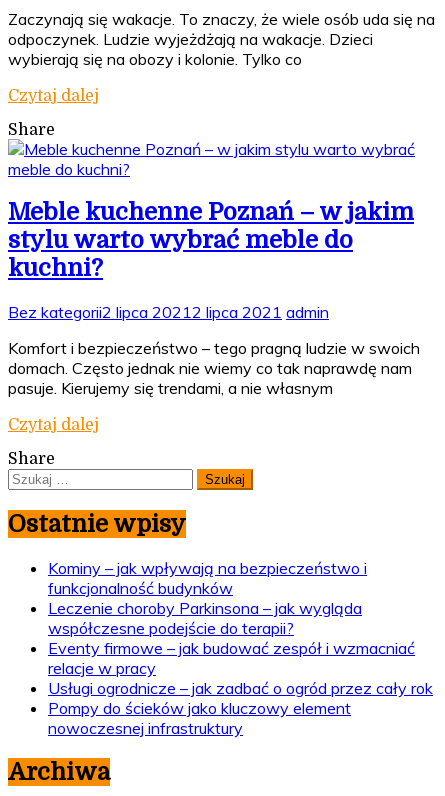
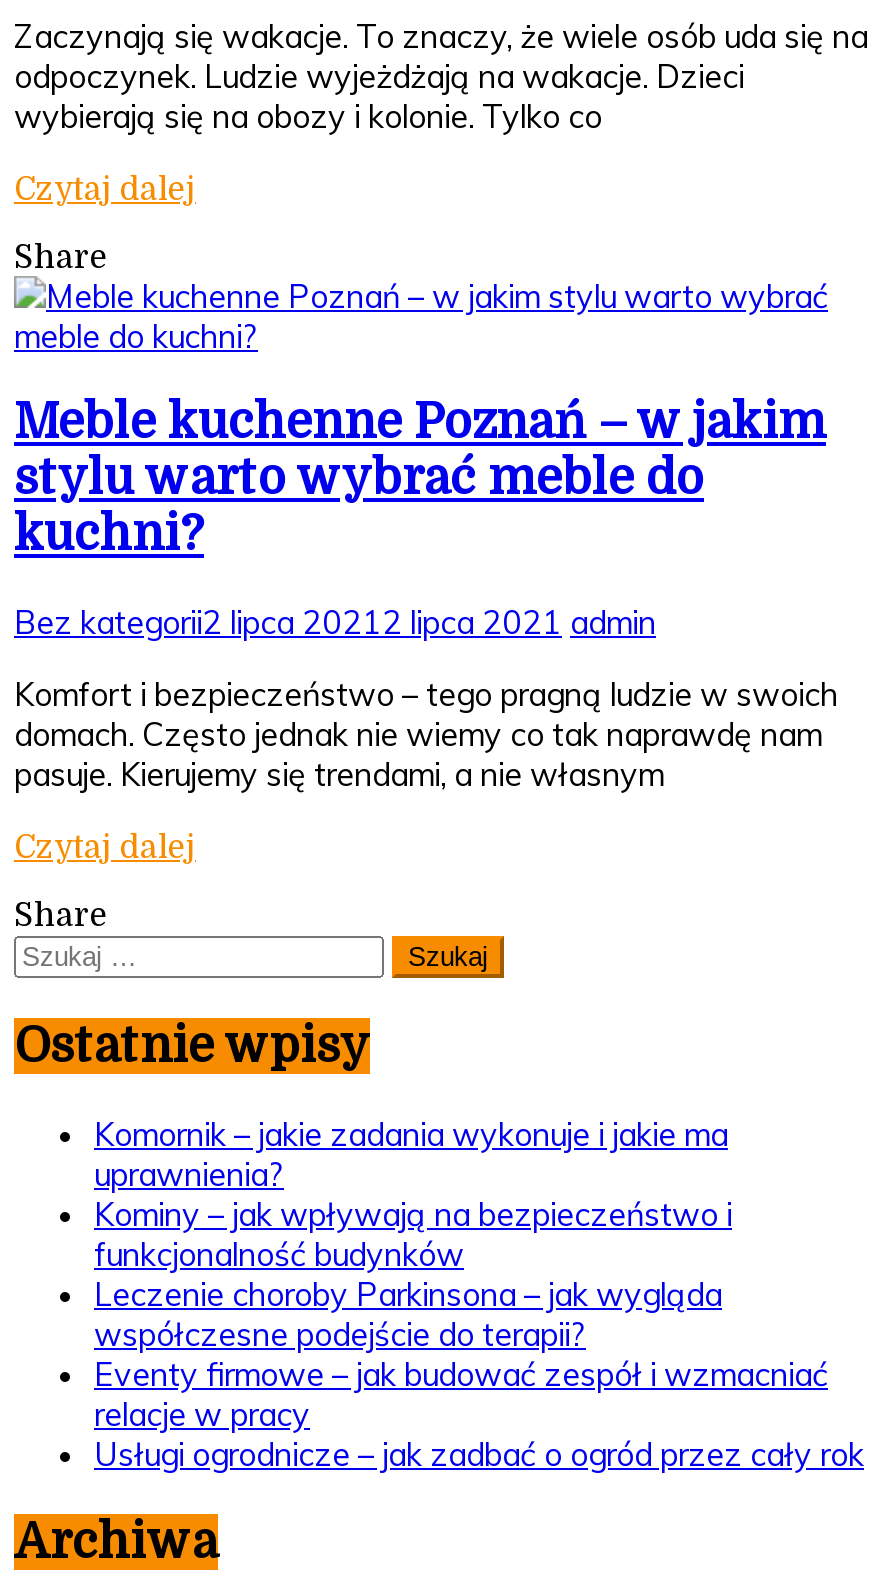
none -> [94,1114,728,1194] Komornik – jakie zadania wykonuje i jakie ma | uprawnienia?
moved [48,558,433,698] -> [94,1194,864,1474]: Kominy – jak wpływają na bezpieczeństwo i | funkcjonalność budynków | Leczenie choroby Parkinsona – jak wygląda | współczesne podejście do terapii? | Eventy firmowe – jak budować zespół i wzmacniać | relacje w pracy | Usługi ogrodnicze – jak zadbać o ogród przez cały rok
[48,698,351,738] Pompy do ścieków jako kluczowy element | nowoczesnej infrastruktury -> none

